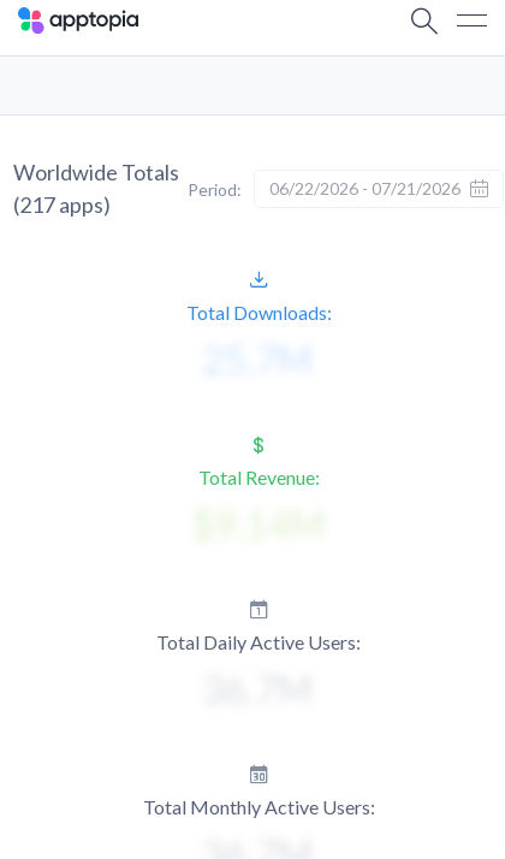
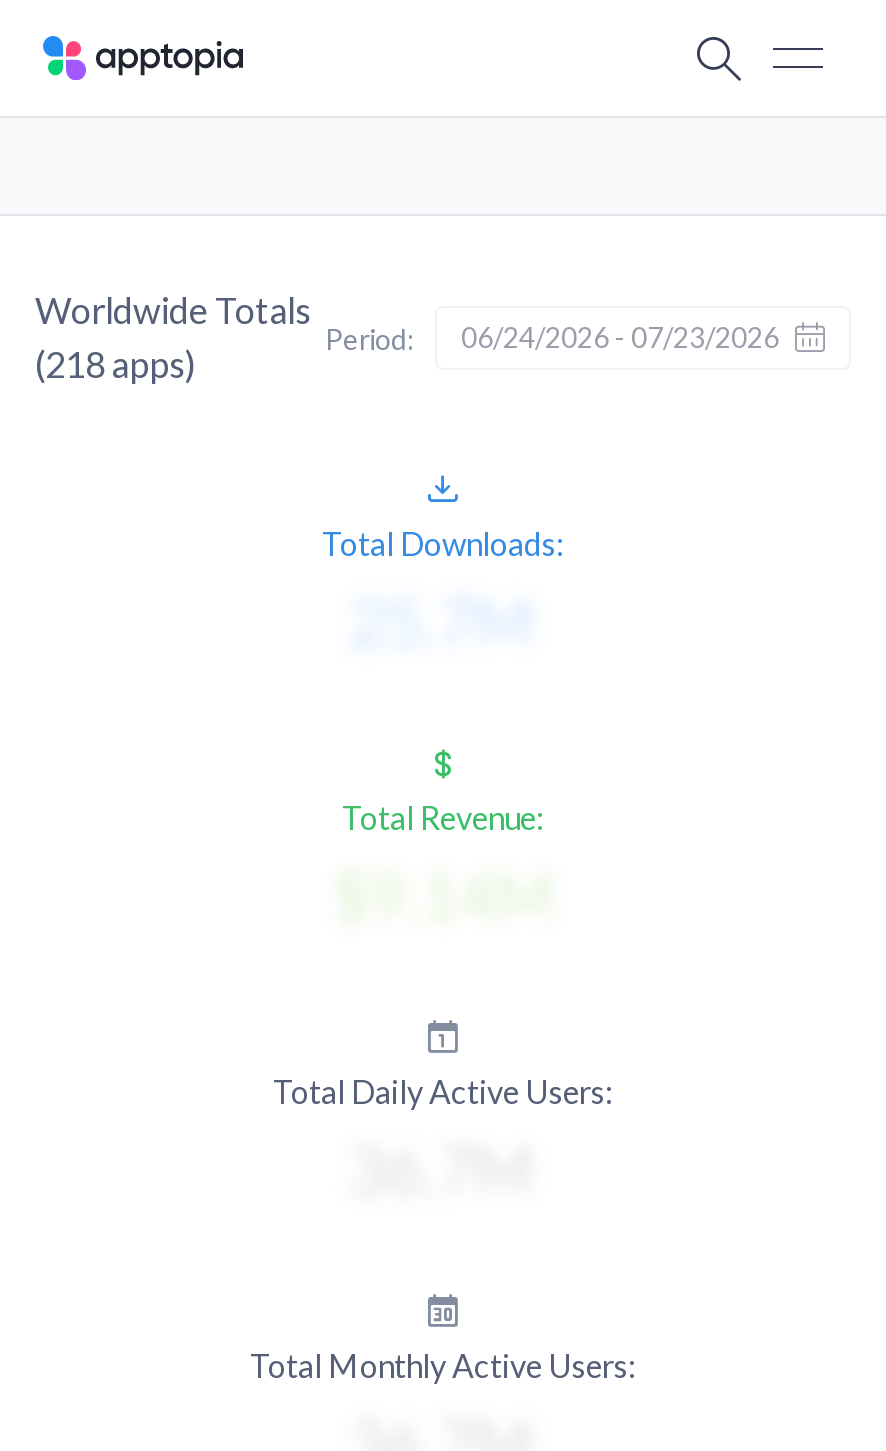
[188,178,461,199] Period: 06/22/2026 - 07/21/2026 -> [325,320,779,355] Period: 06/24/2026 - 07/23/2026
[13,191,111,218] (217 apps) -> [35,342,197,386] (218 apps)

